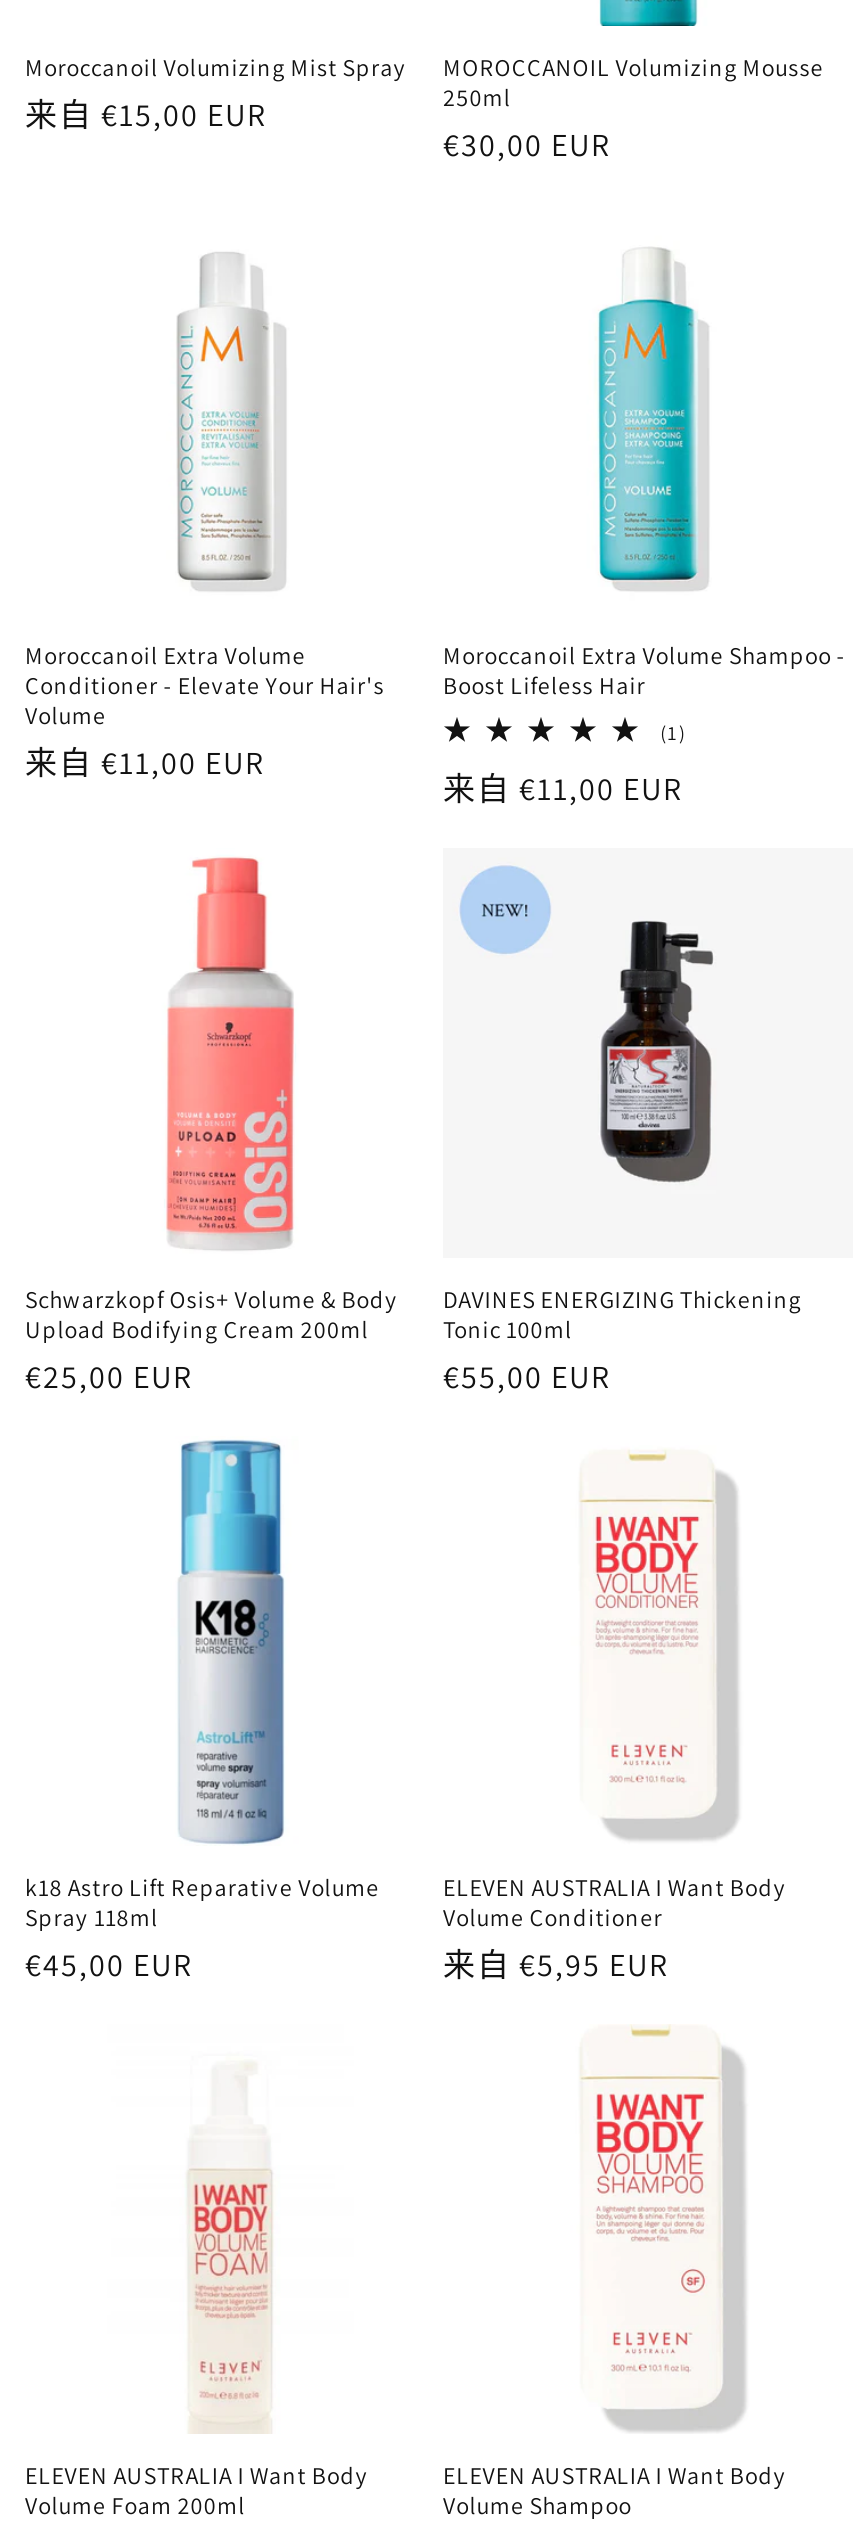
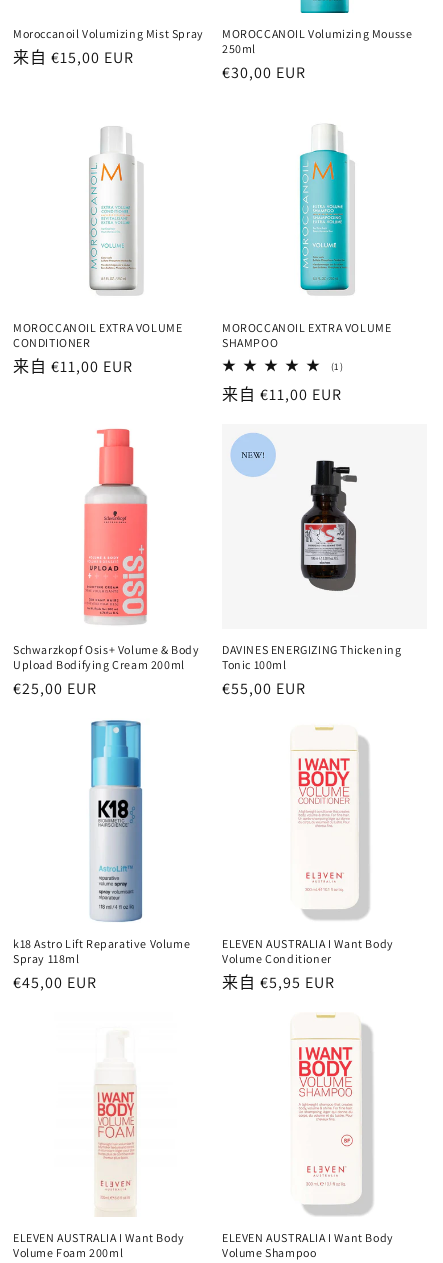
[25,640,385,730] Moroccanoil Extra Volume | Conditioner - Elevate Your Hair's | Volume -> [13,320,182,350] MOROCCANOIL EXTRA VOLUME | CONDITIONER
[443,640,846,700] Moroccanoil Extra Volume Shampoo - | Boost Lifeless Hair -> [222,320,391,350] MOROCCANOIL EXTRA VOLUME | SHAMPOO

